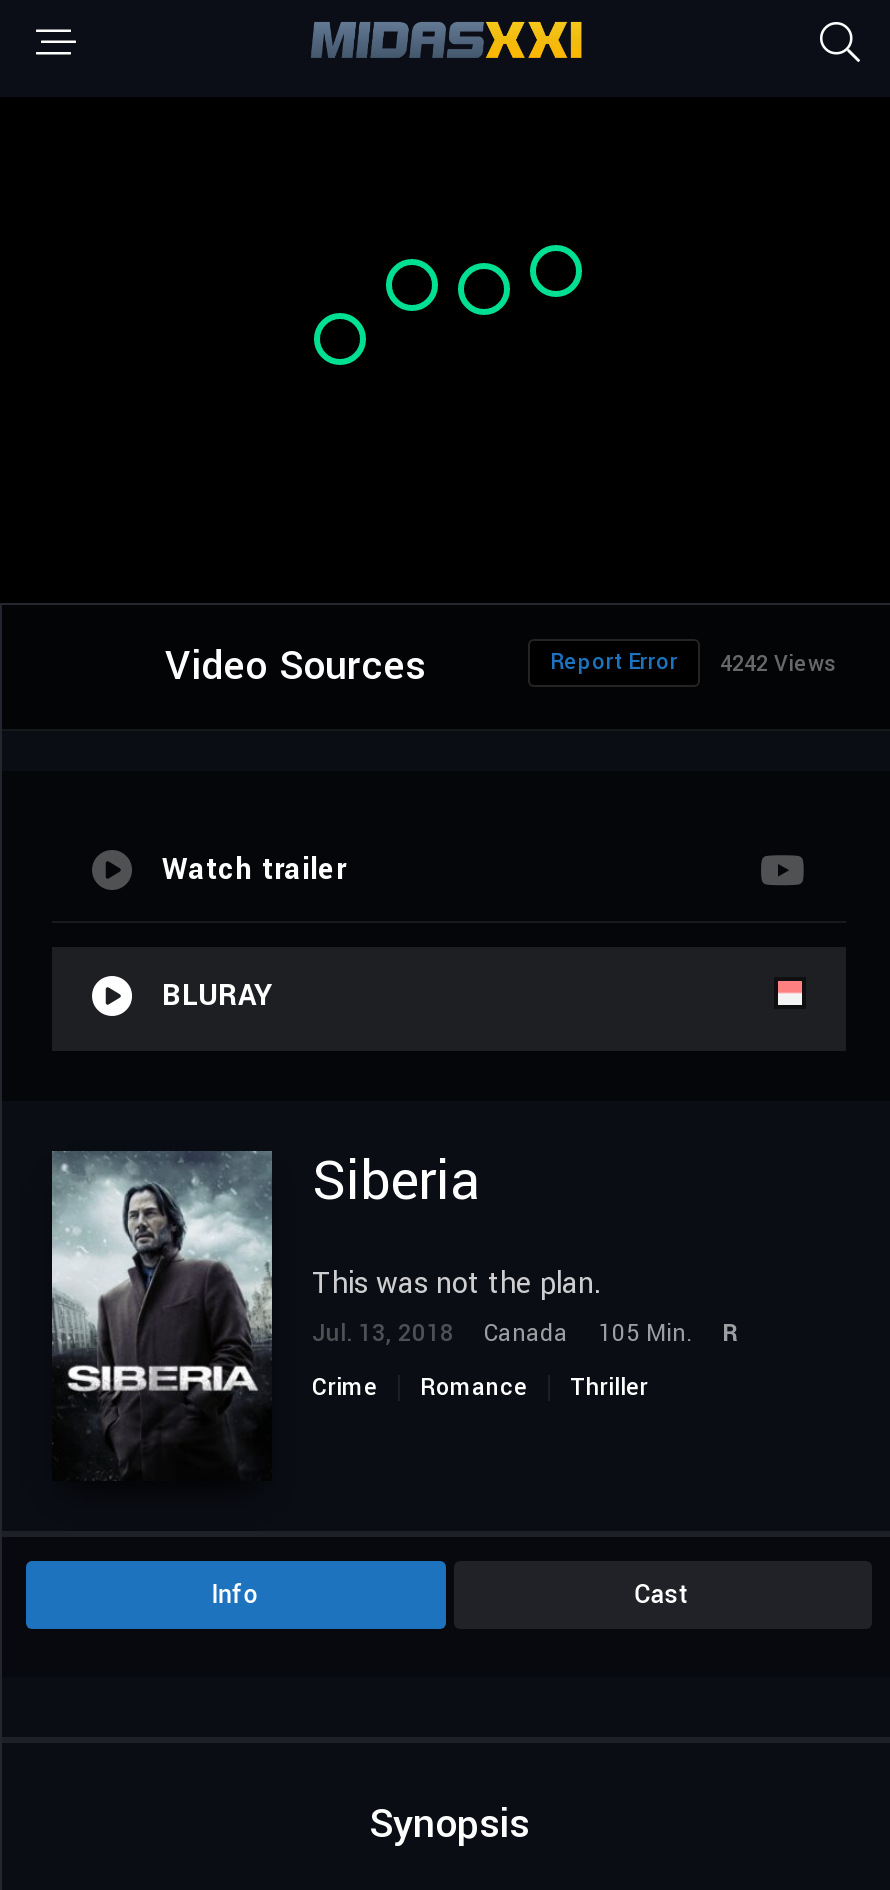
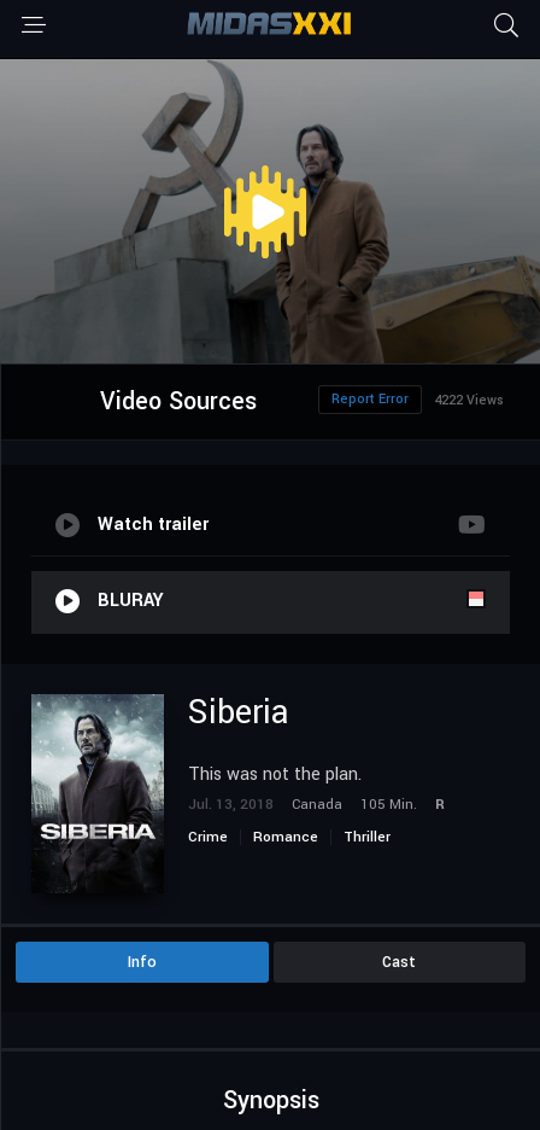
none -> [4,58,536,365] [image]
[550,647,836,679] Report Error 4242 Views -> [331,390,504,410] Report Error 4222 Views

